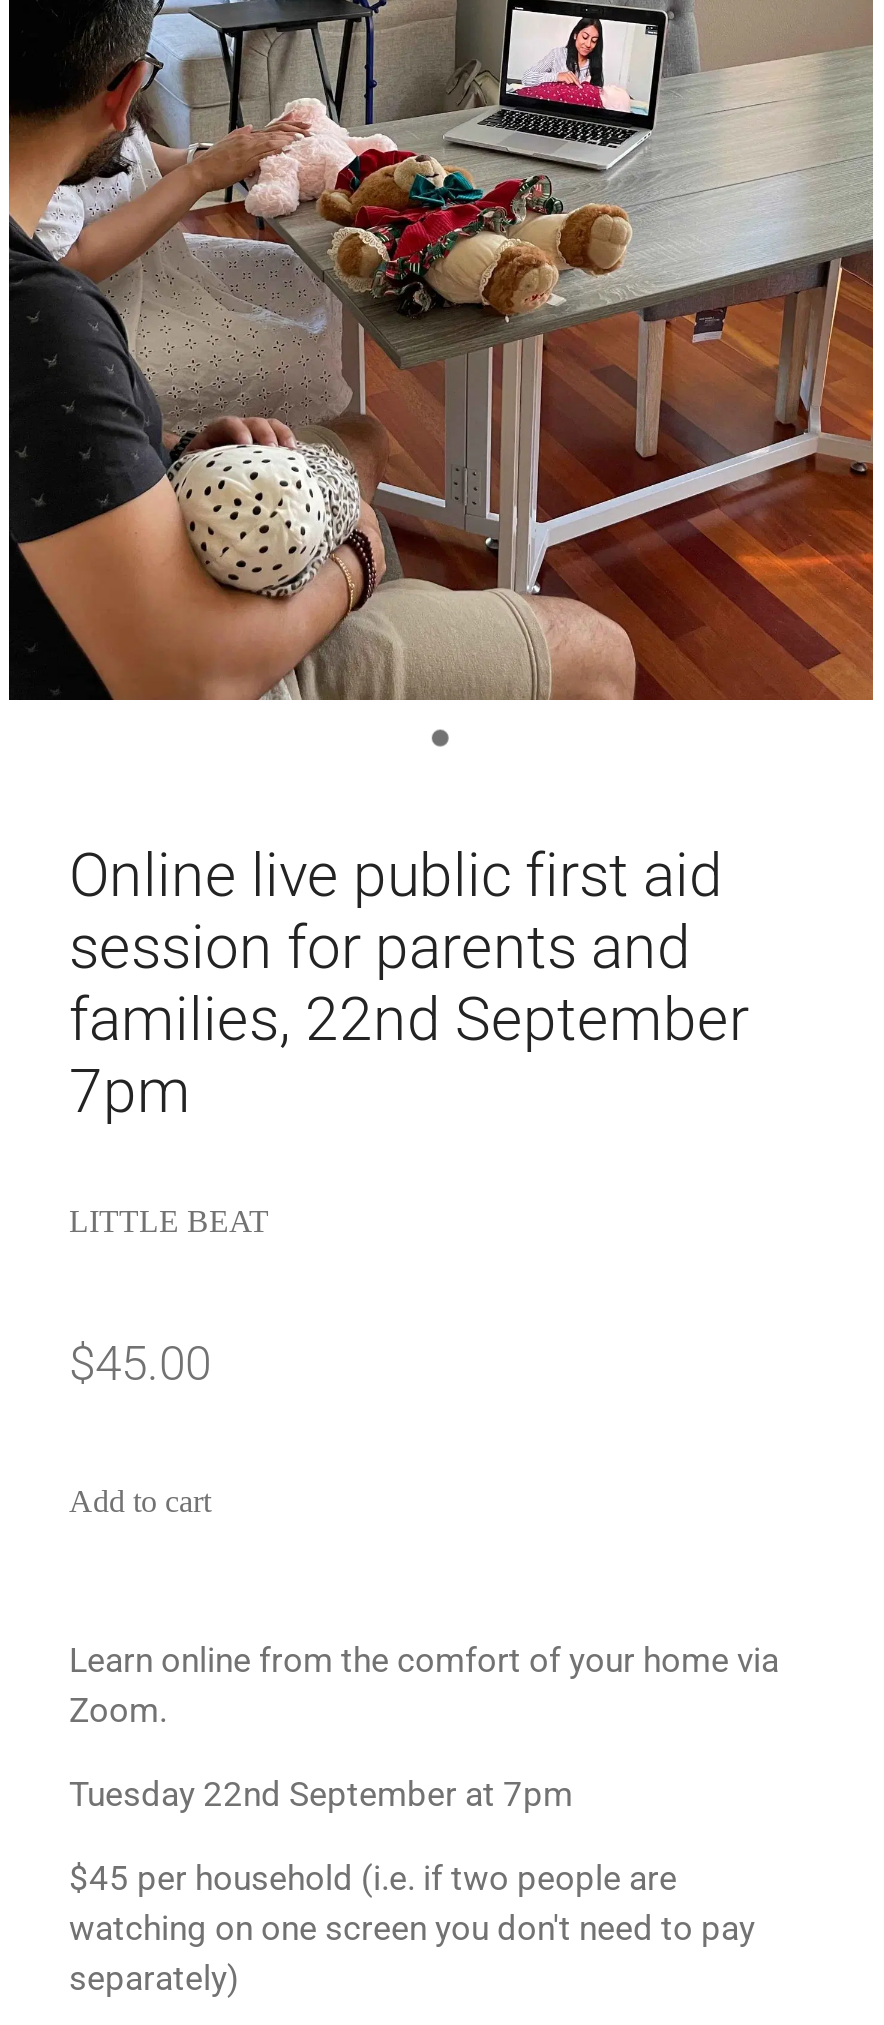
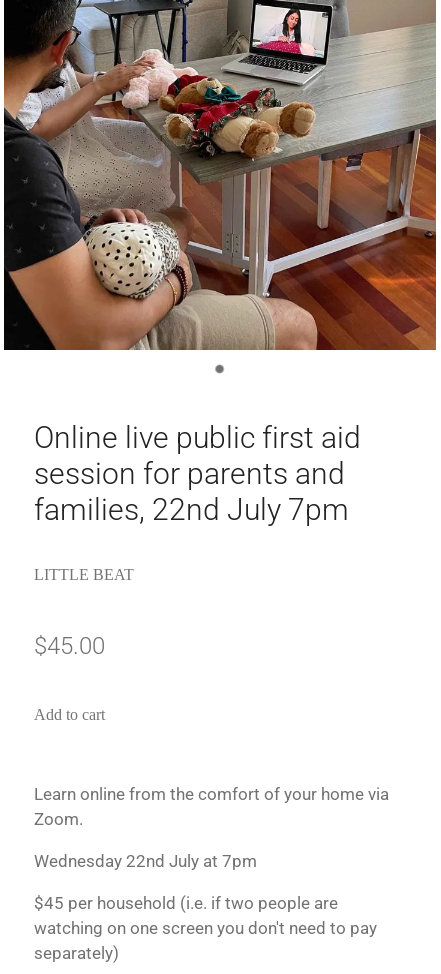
[69,976,749,1128] families, 22nd September | 7pm -> [34,488,349,528] families, 22nd July 7pm
[69,1770,573,1816] Tuesday 22nd September at 7pm -> [34,849,257,872] Wednesday 22nd July at 7pm

